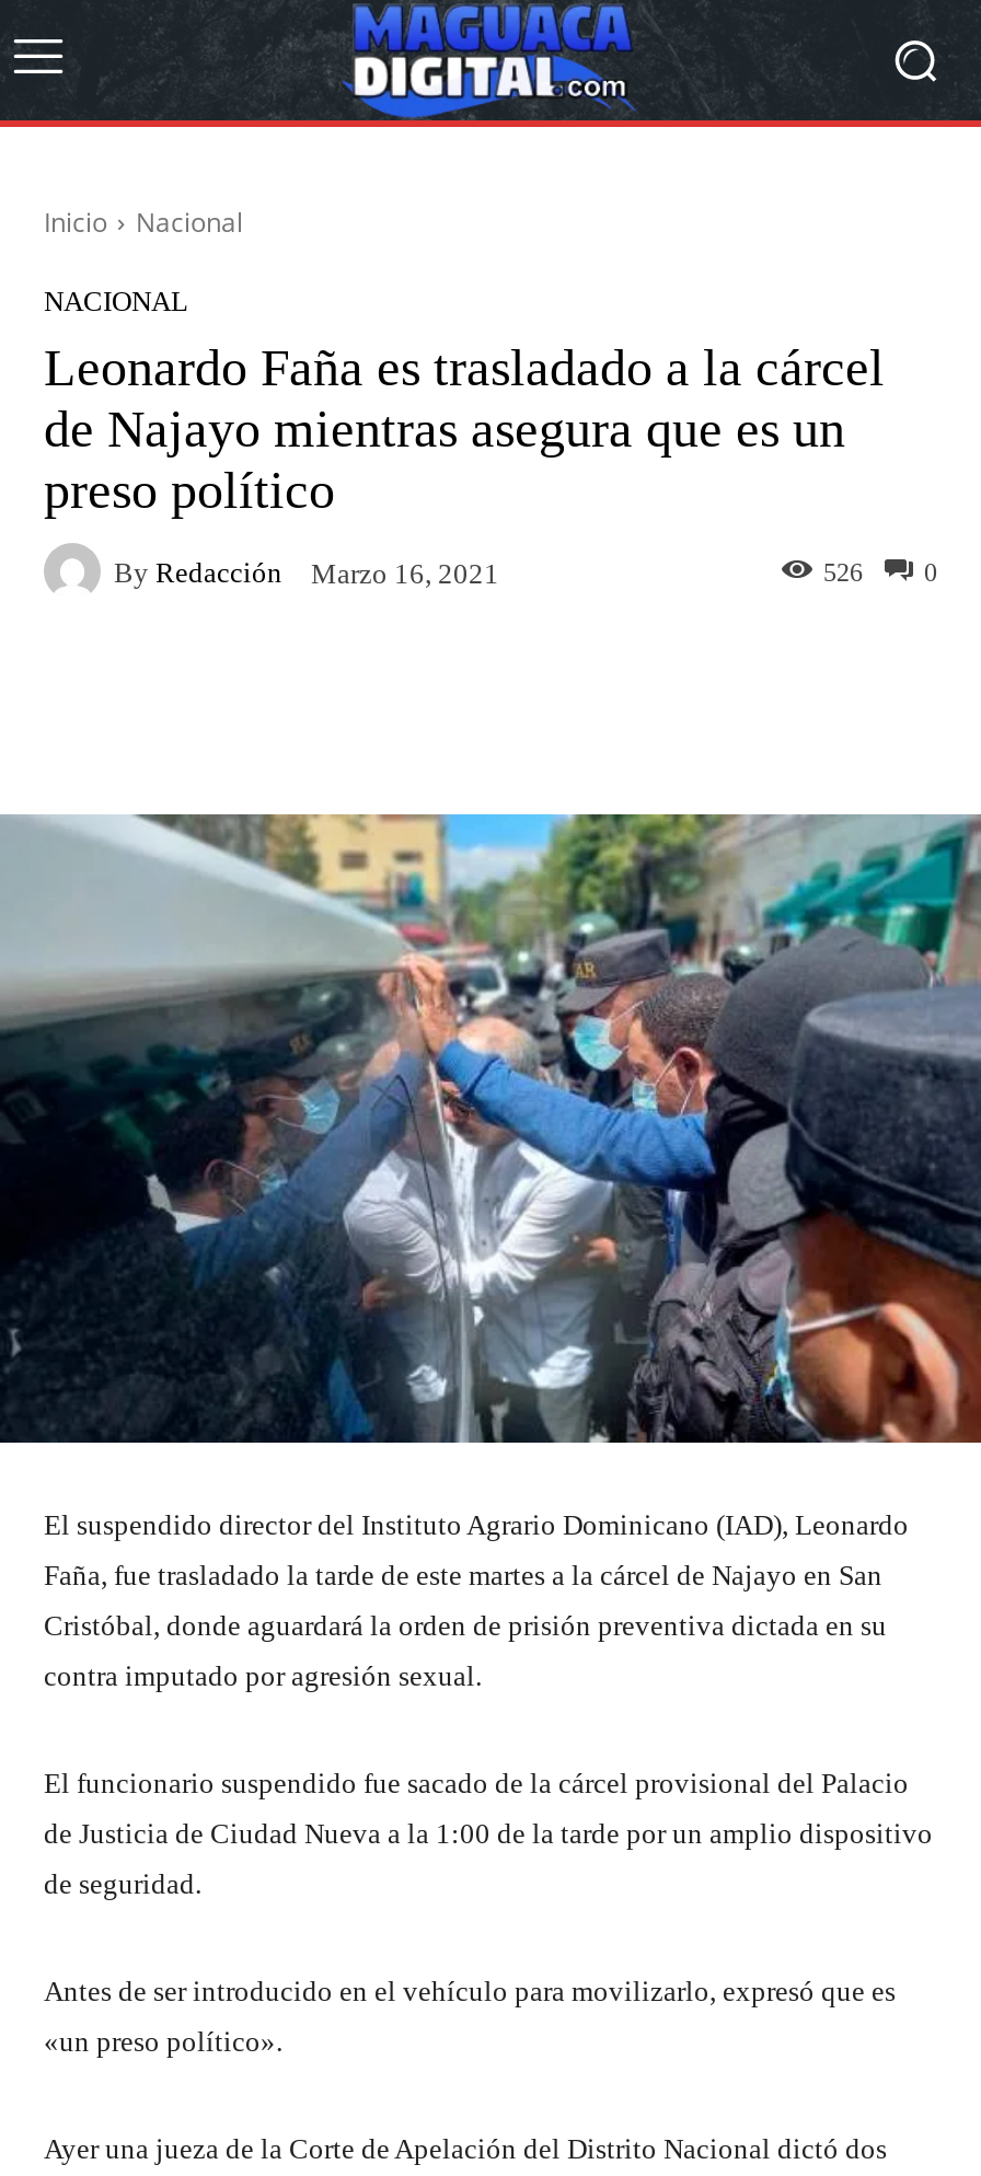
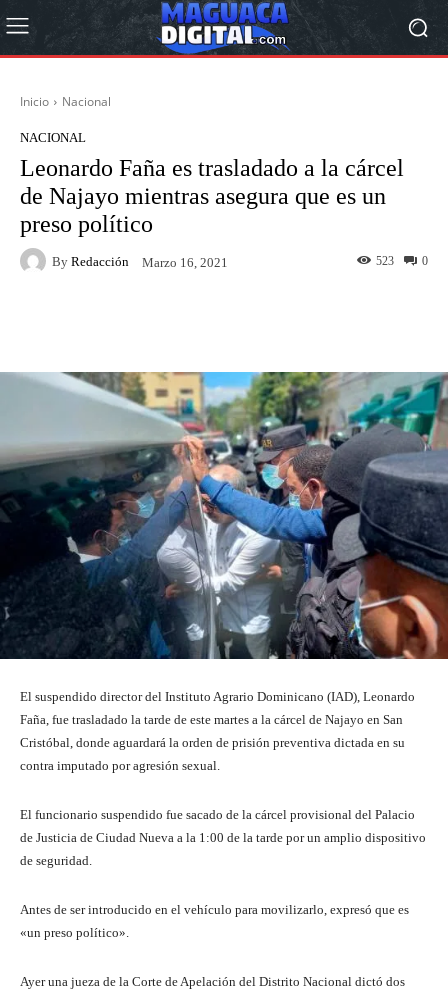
[823,556,937,587] 526 0 -> [376,254,428,268] 523 0

